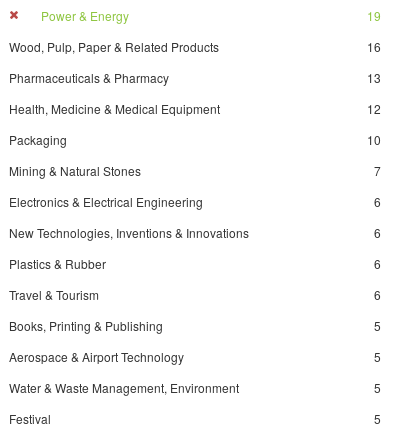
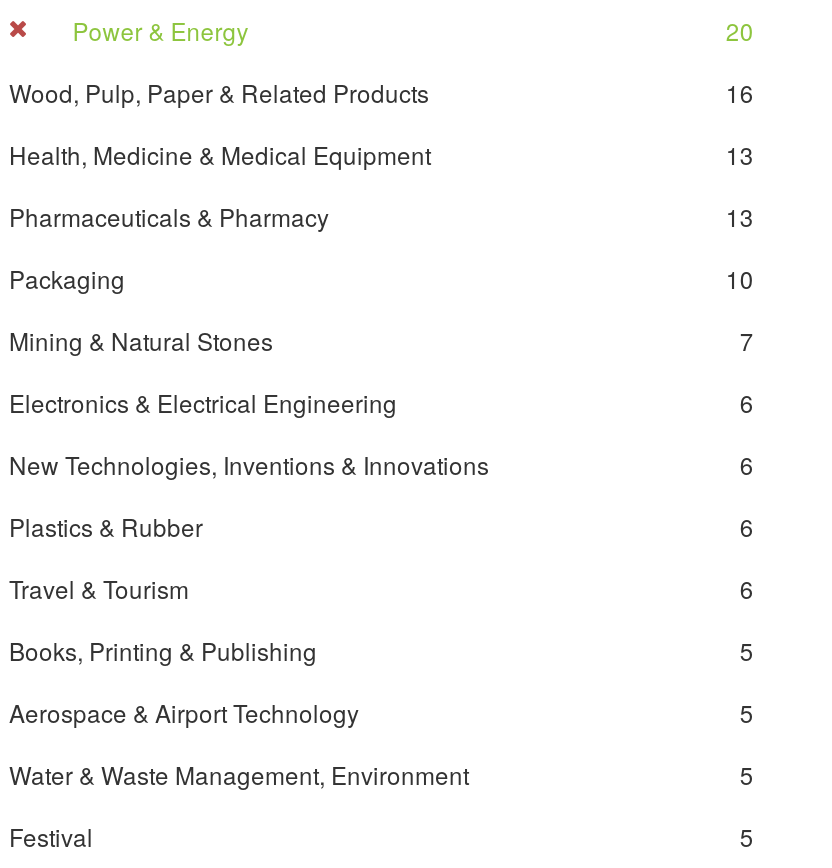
[367,7,381,24] 19 -> [726,13,754,47] 20
none -> [726,137,754,171] 13
moved [9,69,381,86] -> [9,199,754,233]: Pharmaceuticals & Pharmacy | 13
moved [9,100,220,117] -> [9,137,431,171]: Health, Medicine & Medical Equipment
[367,100,381,117] 12 -> none

